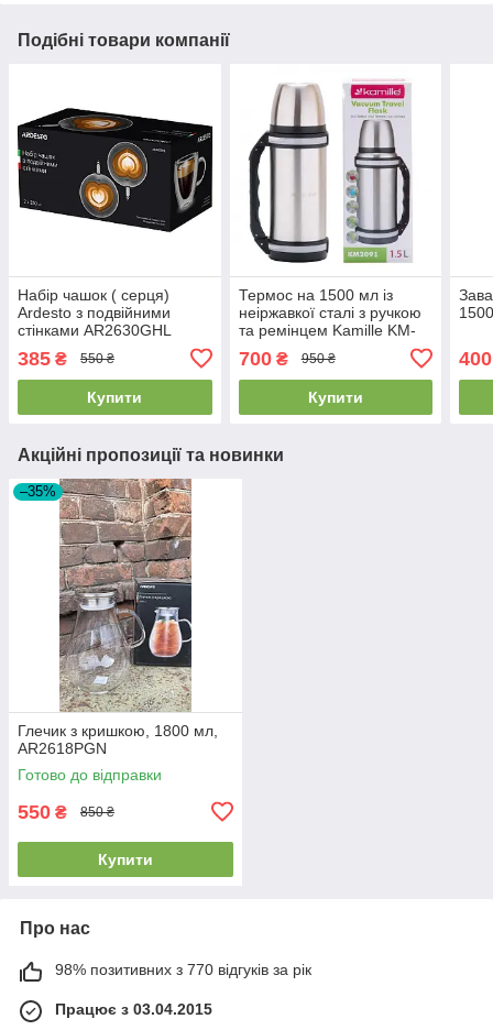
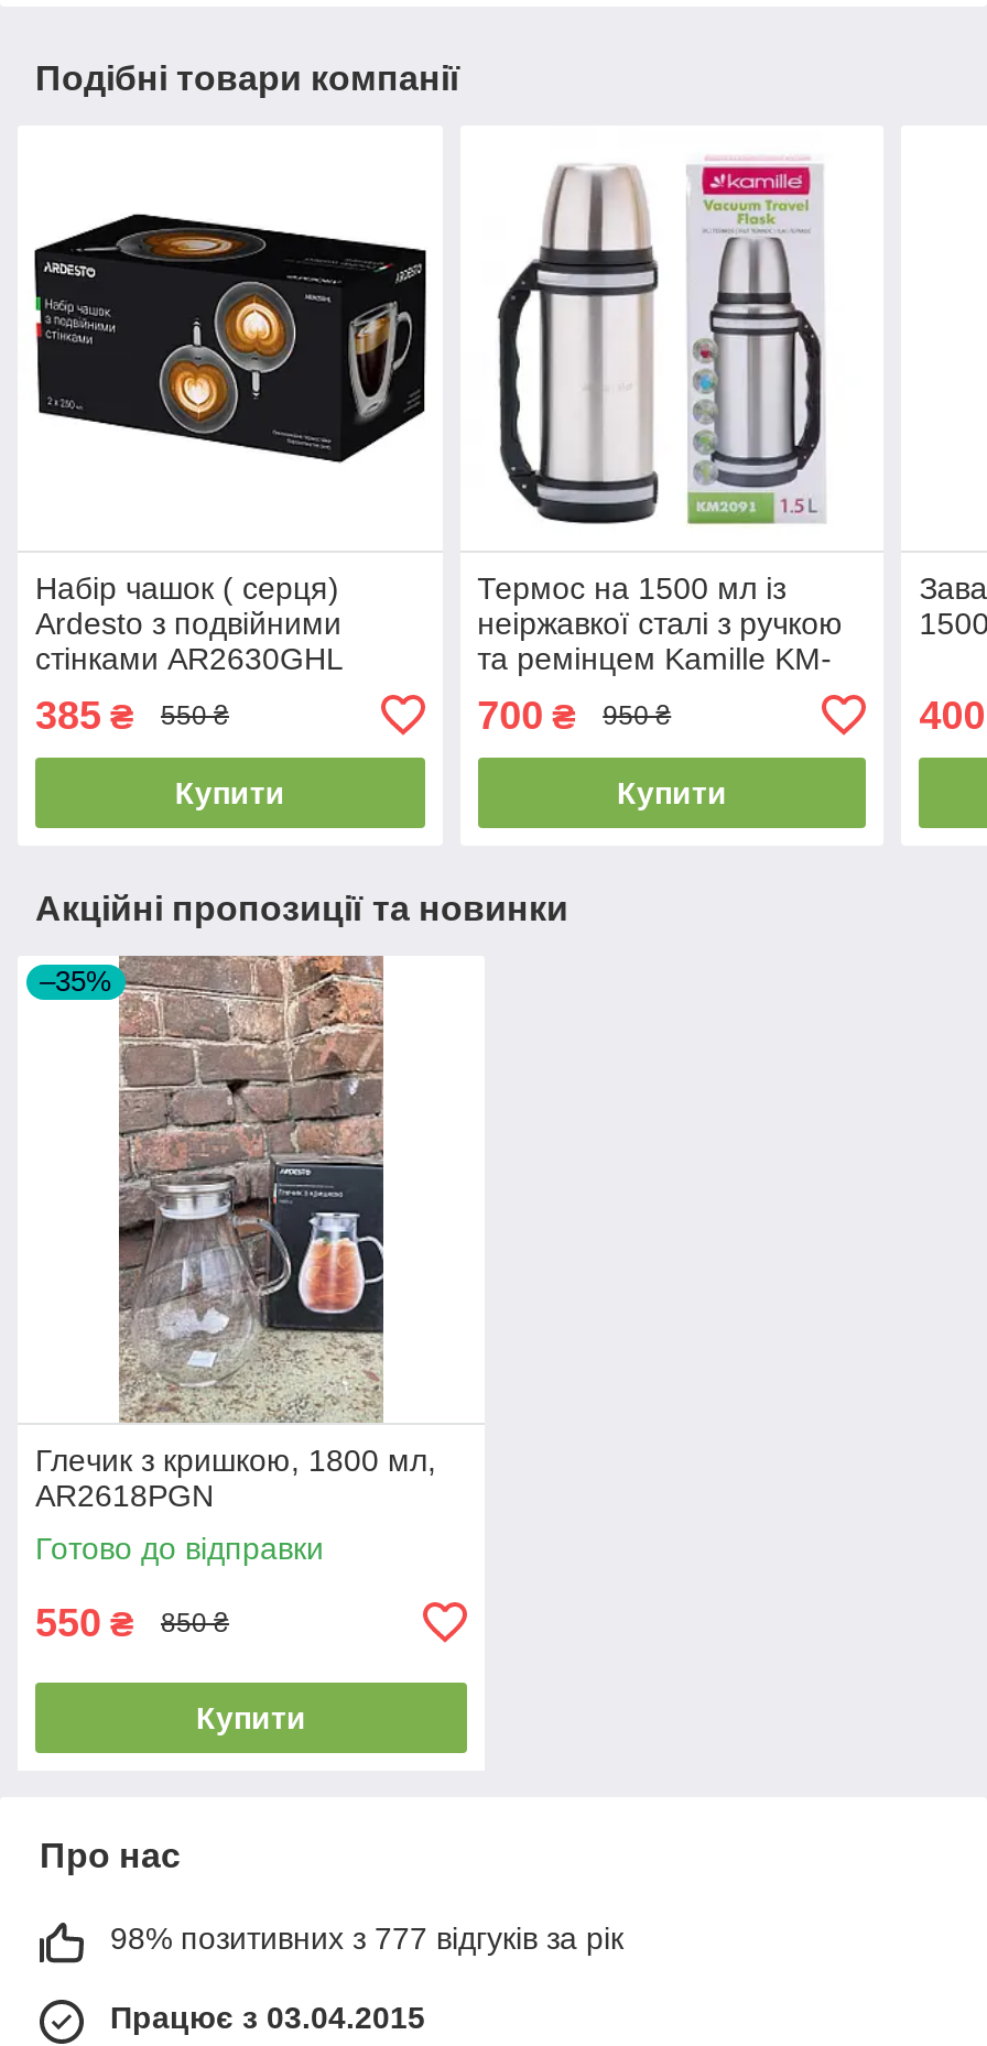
[55,960,311,978] 98% позитивних з 770 відгуків за рік -> [110,1920,623,1955] 98% позитивних з 777 відгуків за рік

